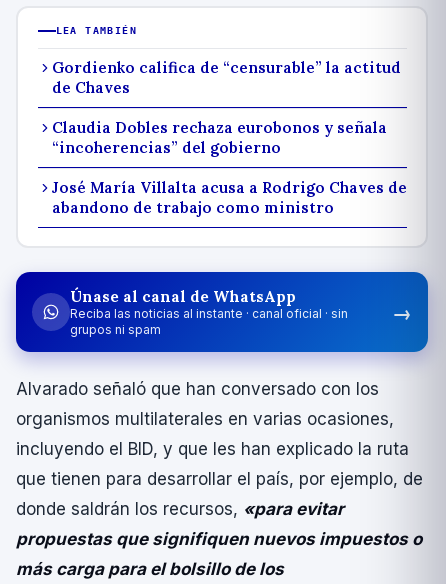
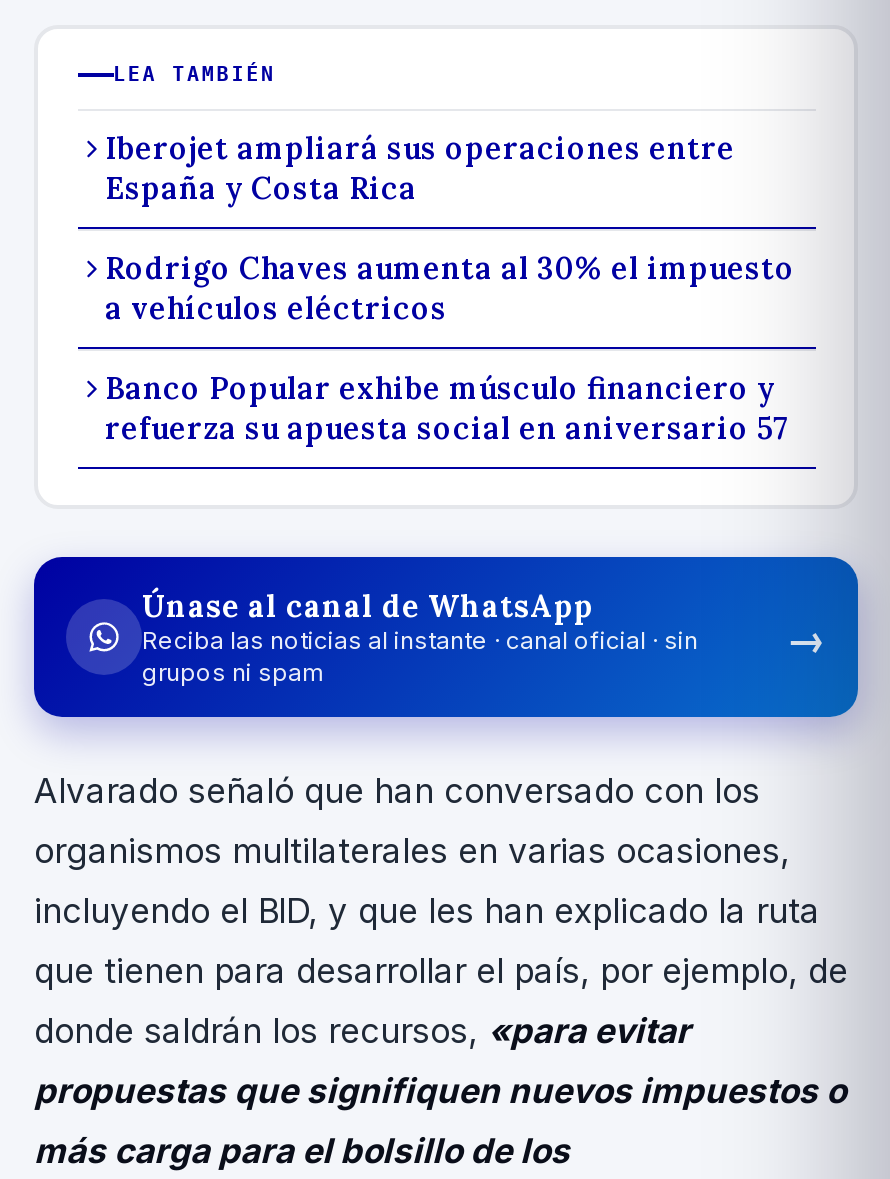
[51,58,400,97] Gordienko califica de “censurable” la actitud | de Chaves -> [105,130,735,208] Iberojet ampliará sus operaciones entre | España y Costa Rica
[51,118,386,157] Claudia Dobles rechaza eurobonos y señala | “incoherencias” del gobierno -> [105,250,795,328] Rodrigo Chaves aumenta al 30% el impuesto | a vehículos eléctricos
[51,178,406,217] José María Villalta acusa a Rodrigo Chaves de | abandono de trabajo como ministro -> [105,370,789,448] Banco Popular exhibe músculo financiero y | refuerza su apuesta social en aniversario 57

